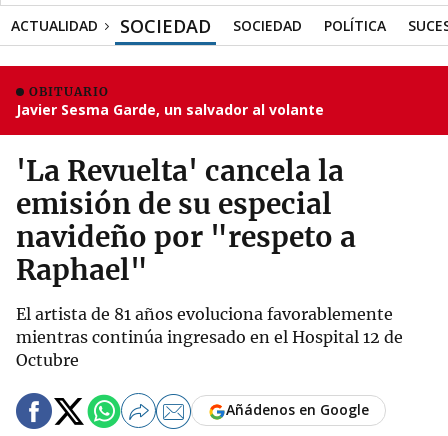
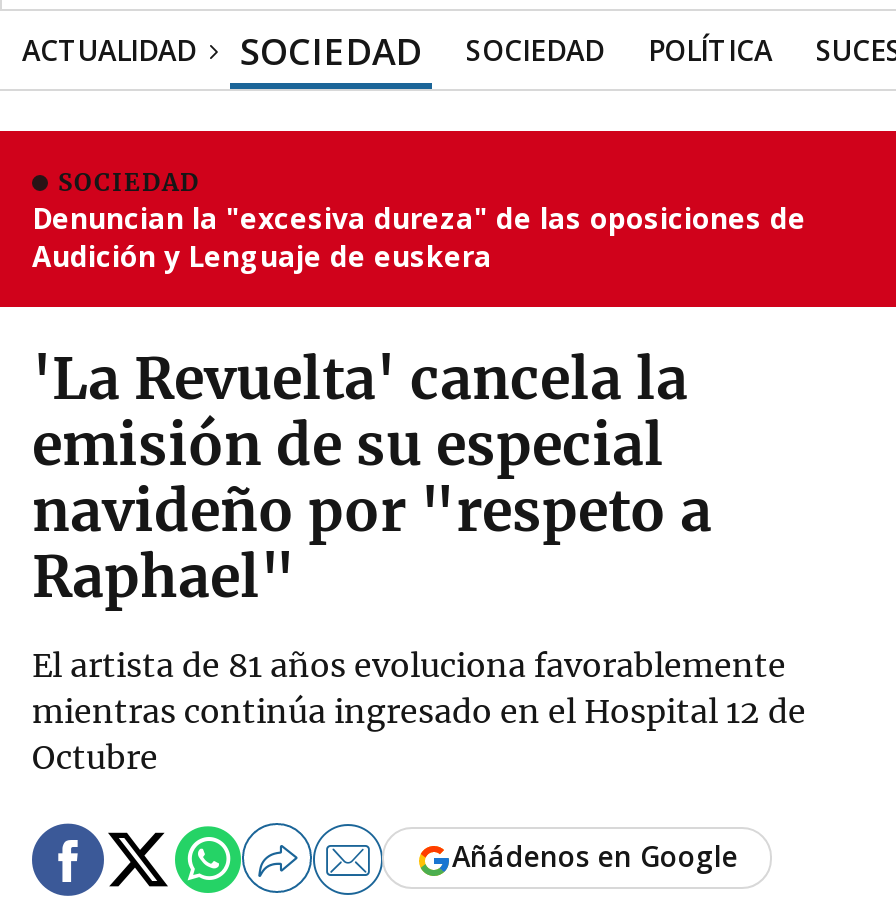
[16,84,324,119] OBITUARIO | Javier Sesma Garde, un salvador al volante -> [32,167,806,275] SOCIEDAD | Denuncian la "excesiva dureza" de las oposiciones de | Audición y Lenguaje de euskera

